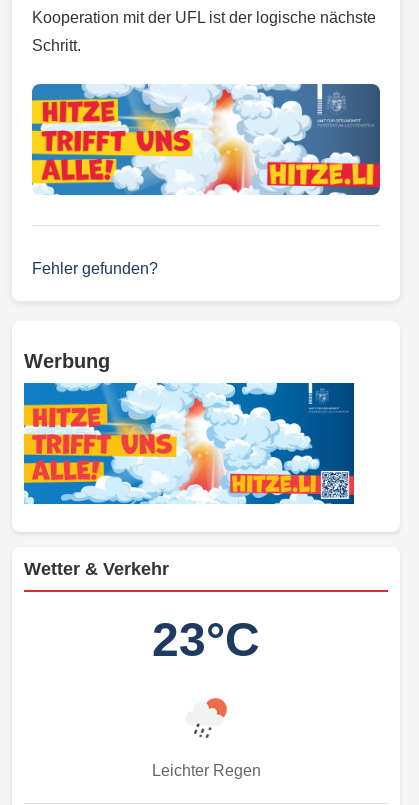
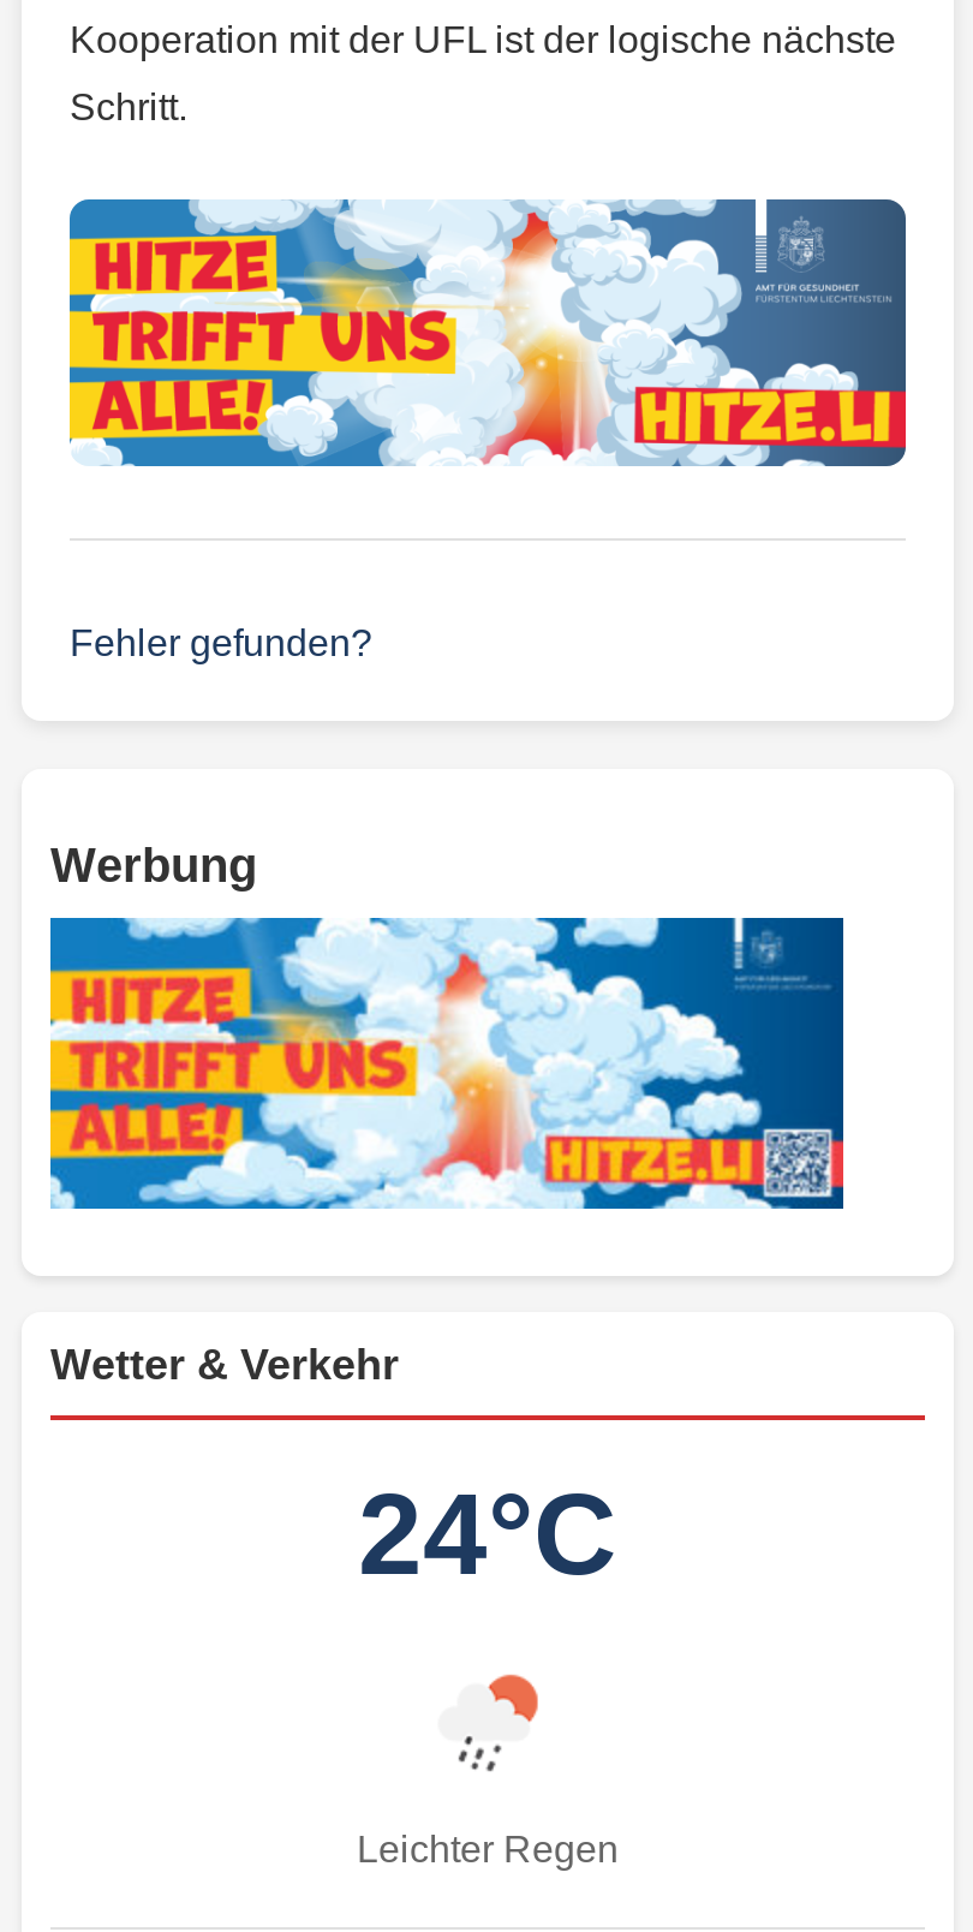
[152,613,260,666] 23°C -> [358,1470,617,1597] 24°C

